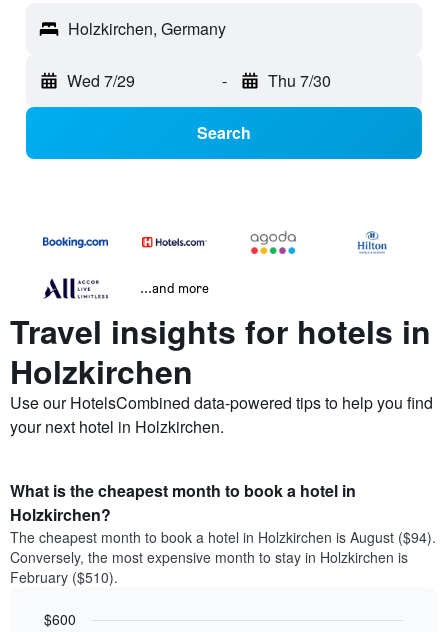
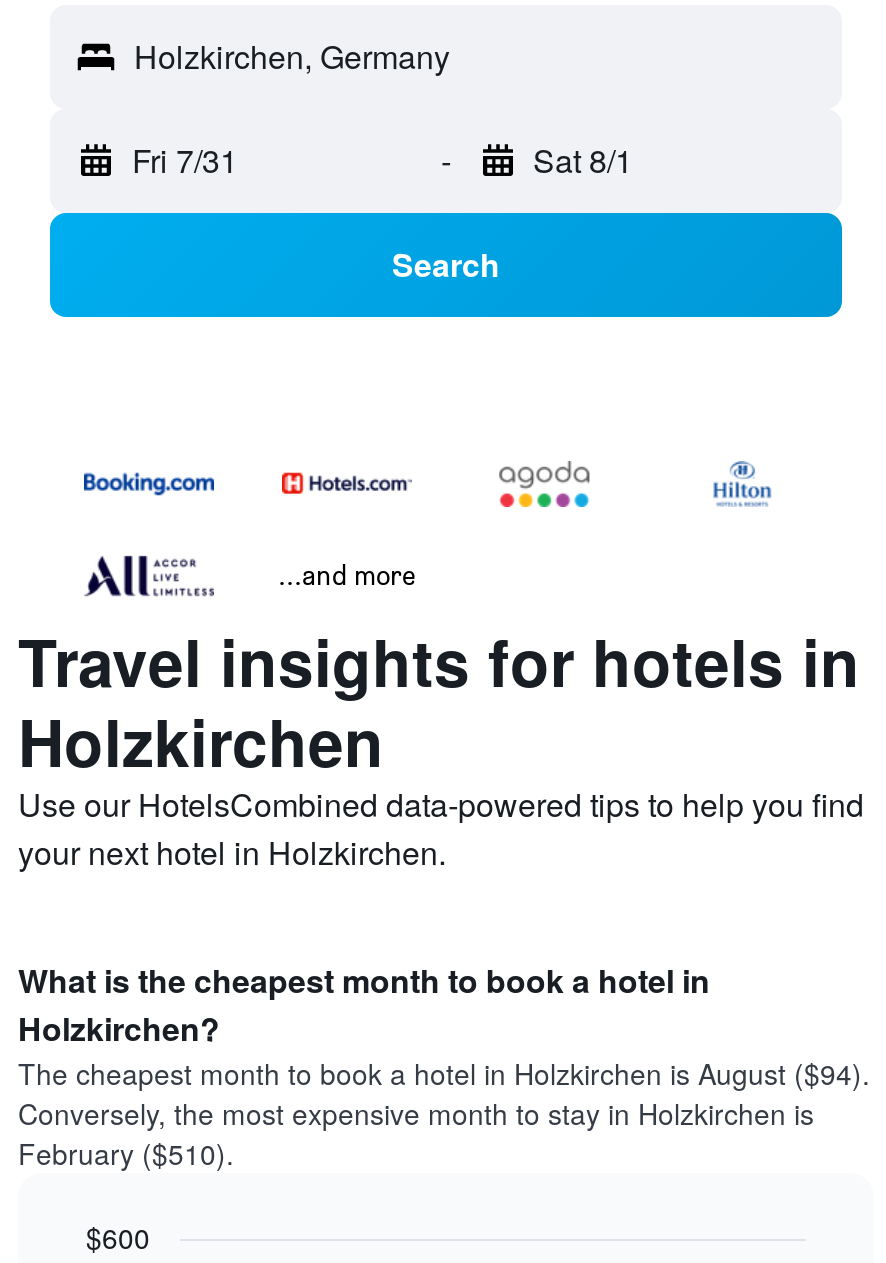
[67,69,135,92] Wed 7/29 -> [132,137,238,183] Fri 7/31
[267,69,330,92] Thu 7/30 -> [533,137,633,183] Sat 8/1

